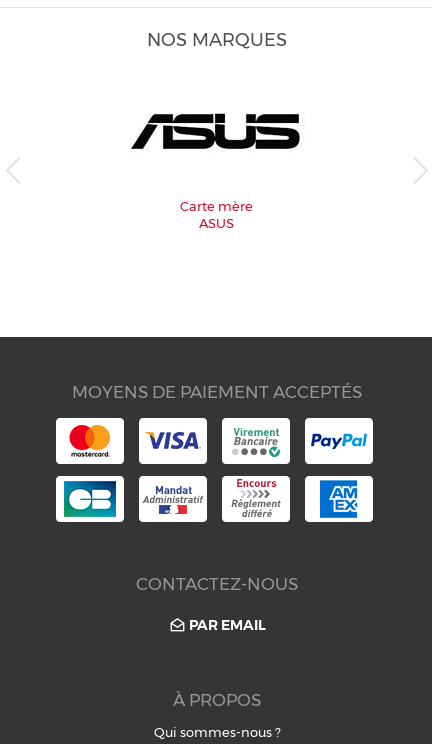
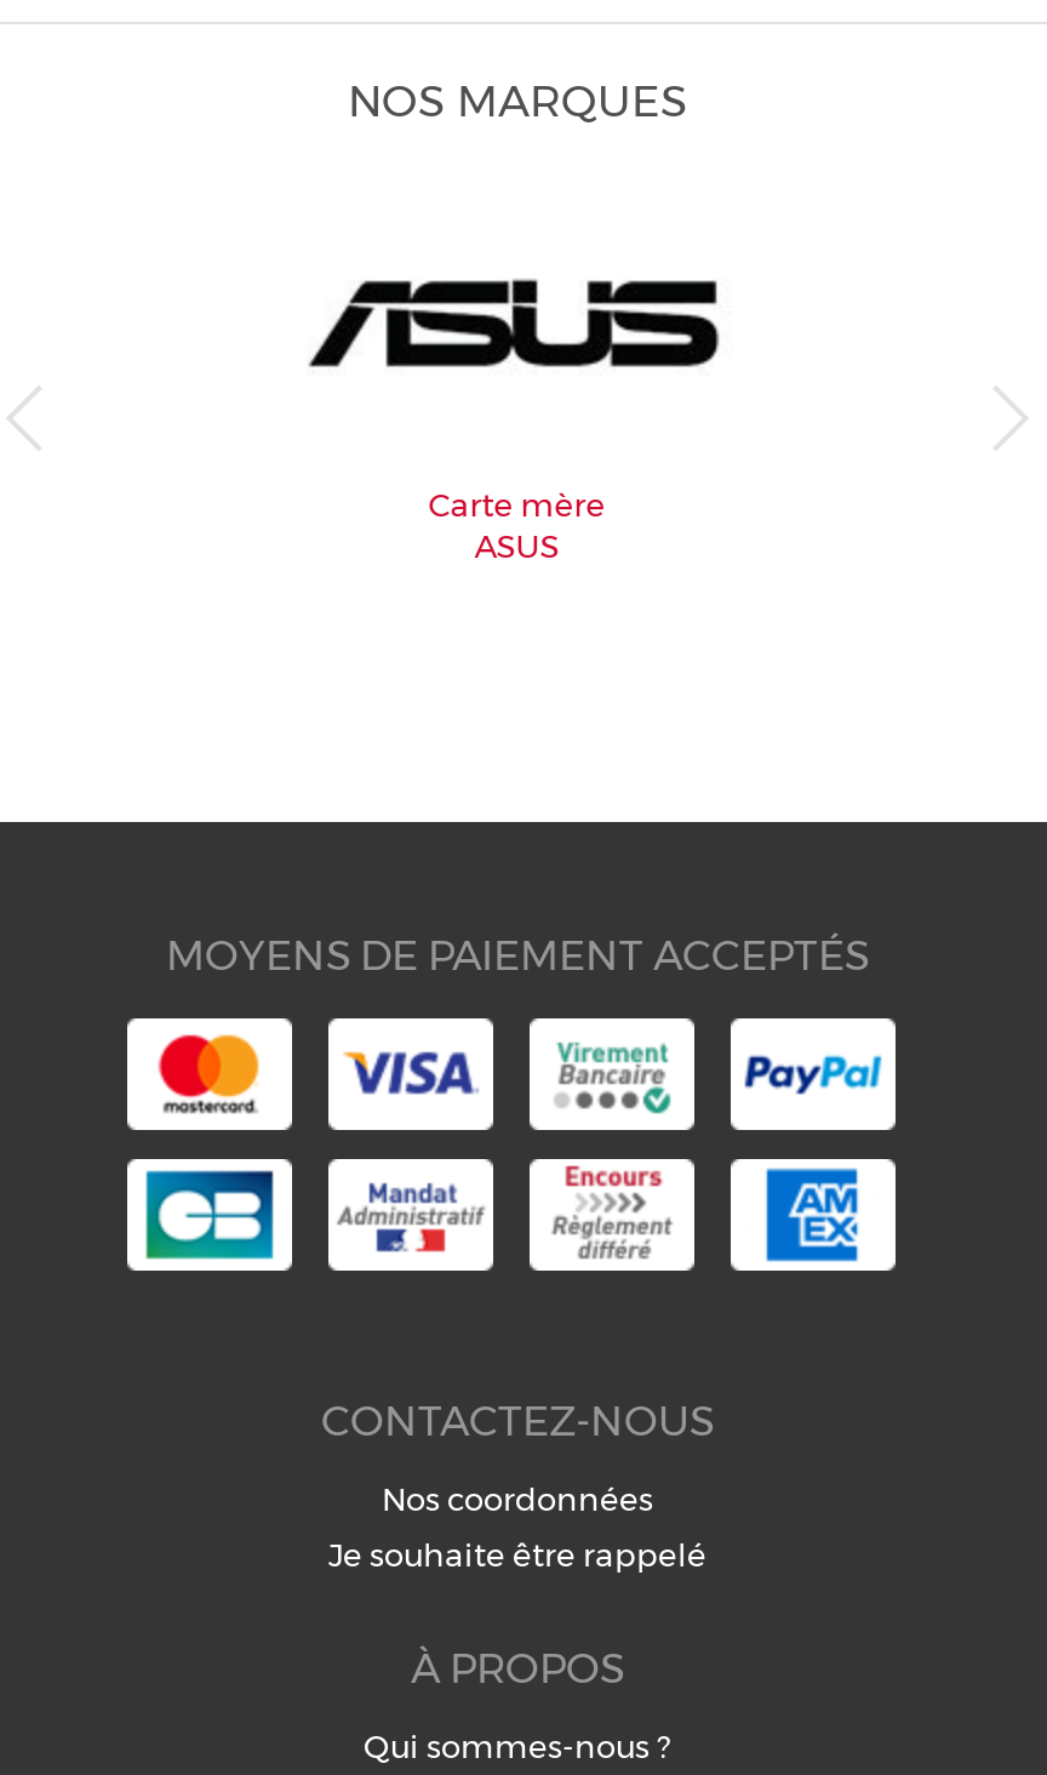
[189,616,266,634] PAR EMAIL -> [328,1478,706,1573] Nos coordonnées | Je souhaite être rappelé

